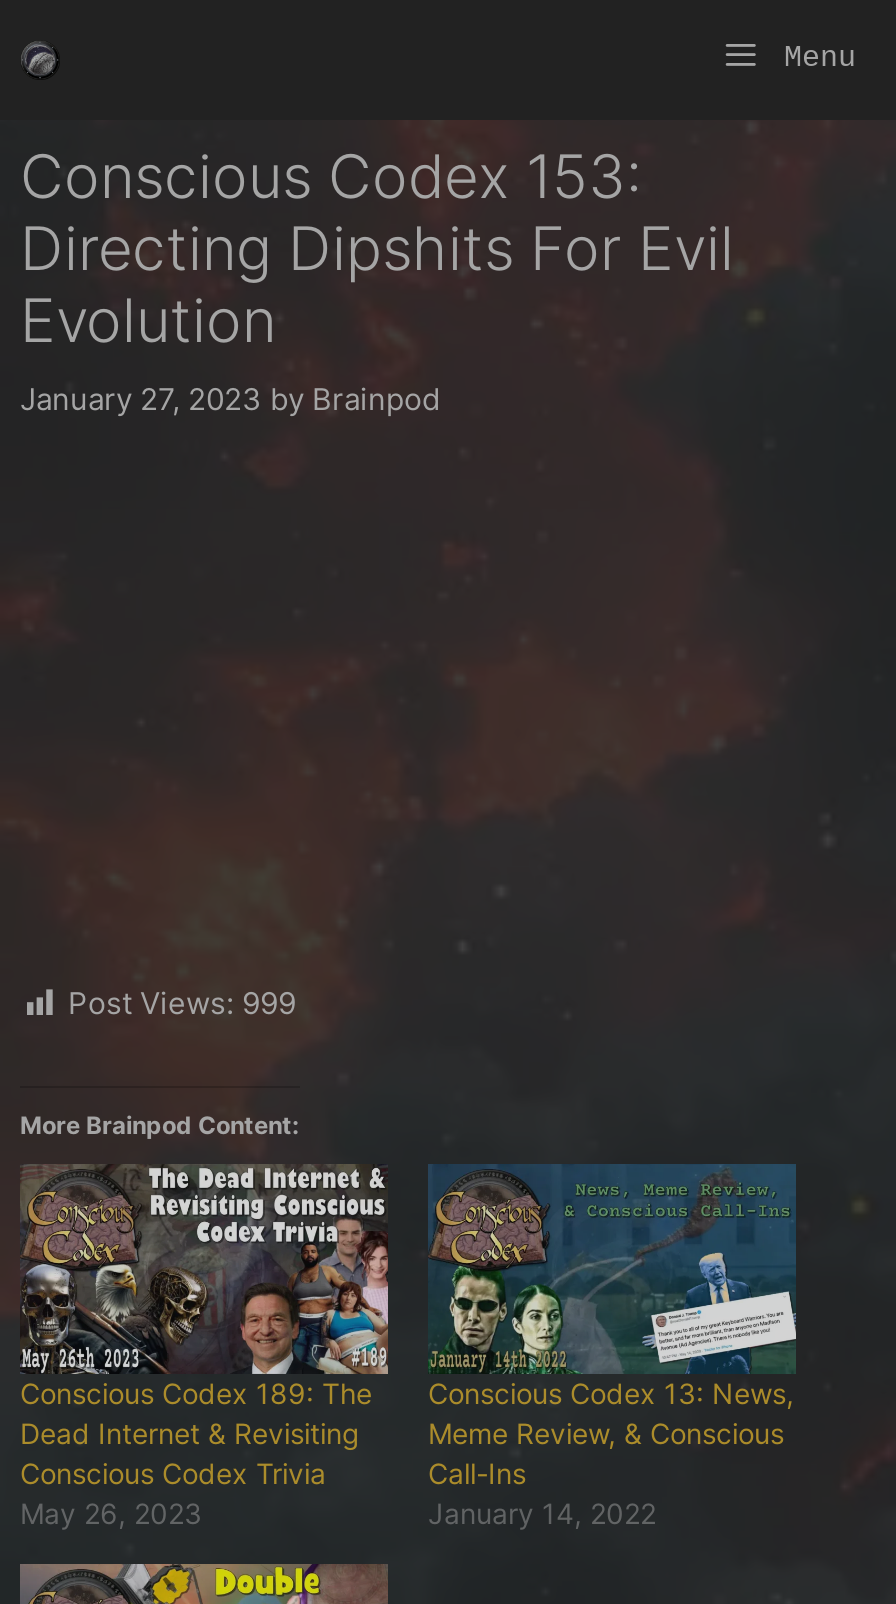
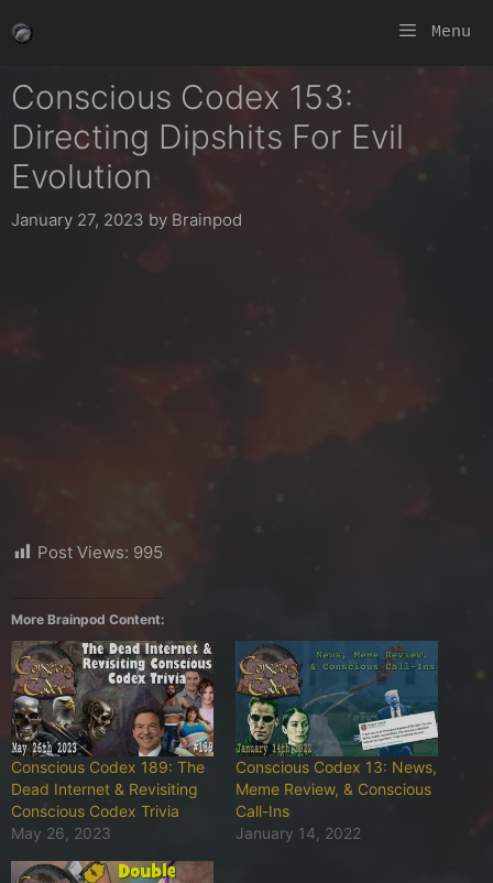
[68,984,296,1022] Post Views: 999 -> [37,541,163,562] Post Views: 995

